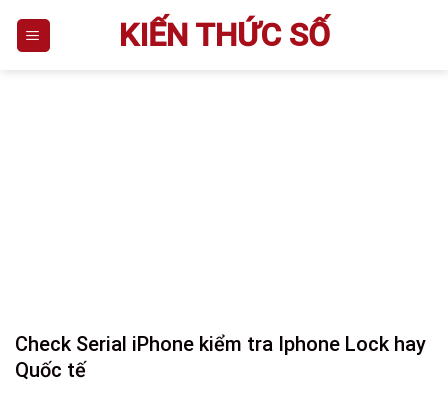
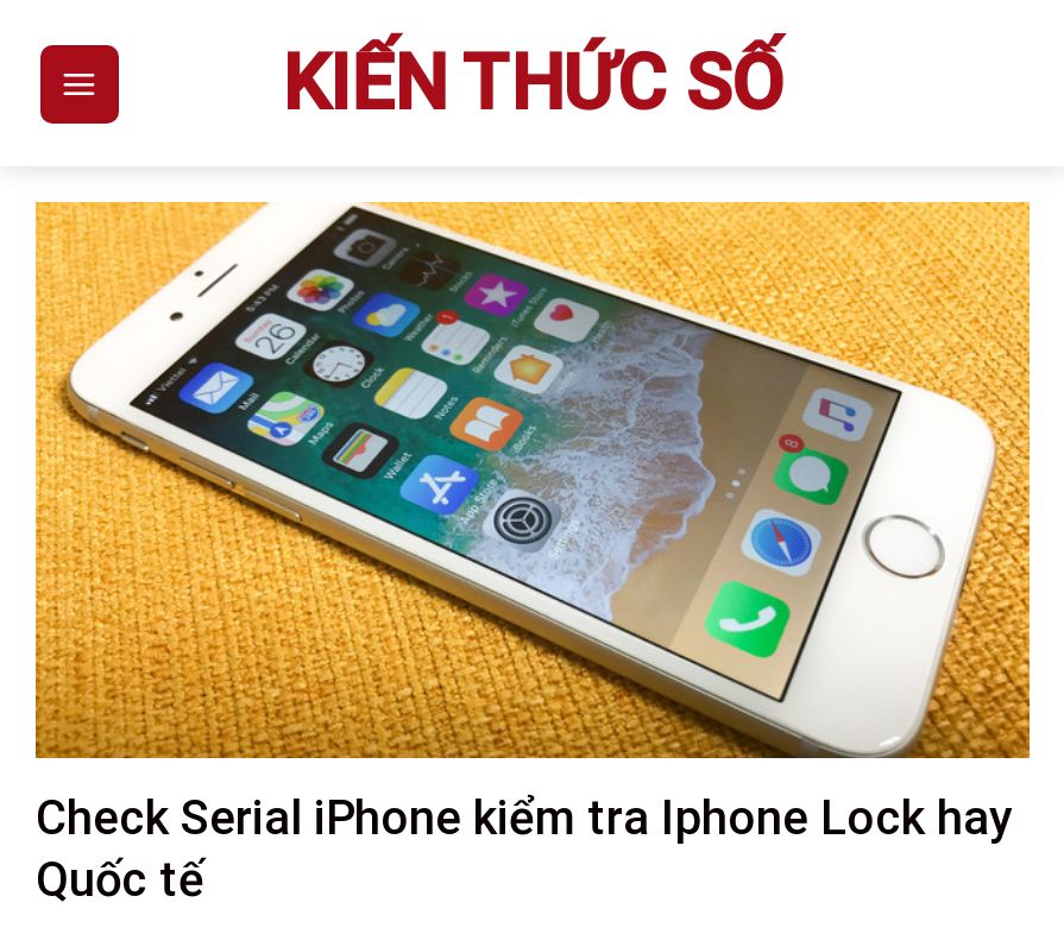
none -> [33,200,1032,761] [image]

